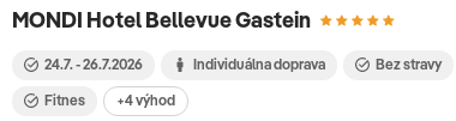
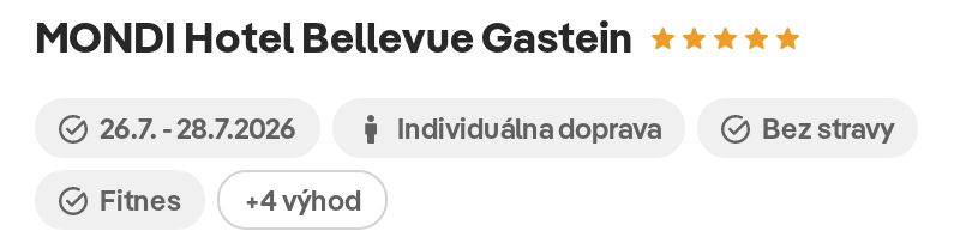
[44,55,143,73] 24.7. - 26.7.2026 -> [100,110,296,146] 26.7. - 28.7.2026

